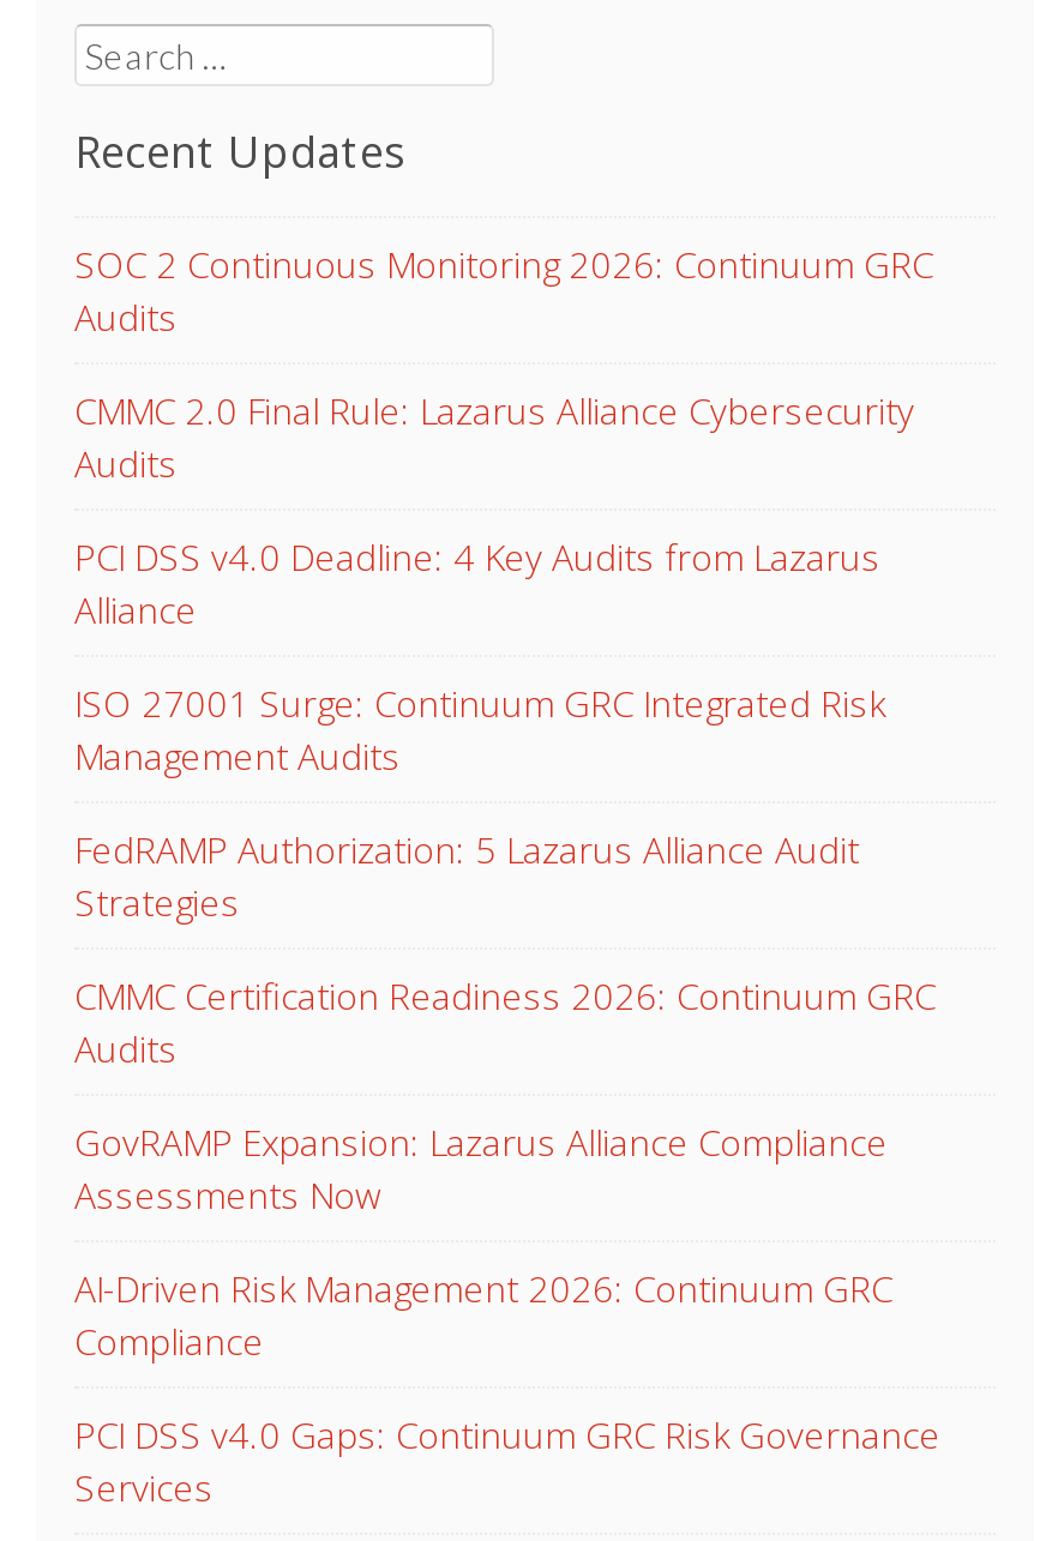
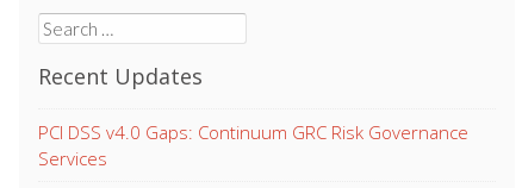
[74,240,936,1365] SOC 2 Continuous Monitoring 2026: Continuum GRC | Audits | CMMC 2.0 Final Rule: Lazarus Alliance Cybersecurity | Audits | PCI DSS v4.0 Deadline: 4 Key Audits from Lazarus | Alliance | ISO 27001 Surge: Continuum GRC Integrated Risk | Management Audits | FedRAMP Authorization: 5 Lazarus Alliance Audit | Strategies | CMMC Certification Readiness 2026: Continuum GRC | Audits | GovRAMP Expansion: Lazarus Alliance Compliance | Assessments Now | AI-Driven Risk Management 2026: Continuum GRC | Compliance -> none

